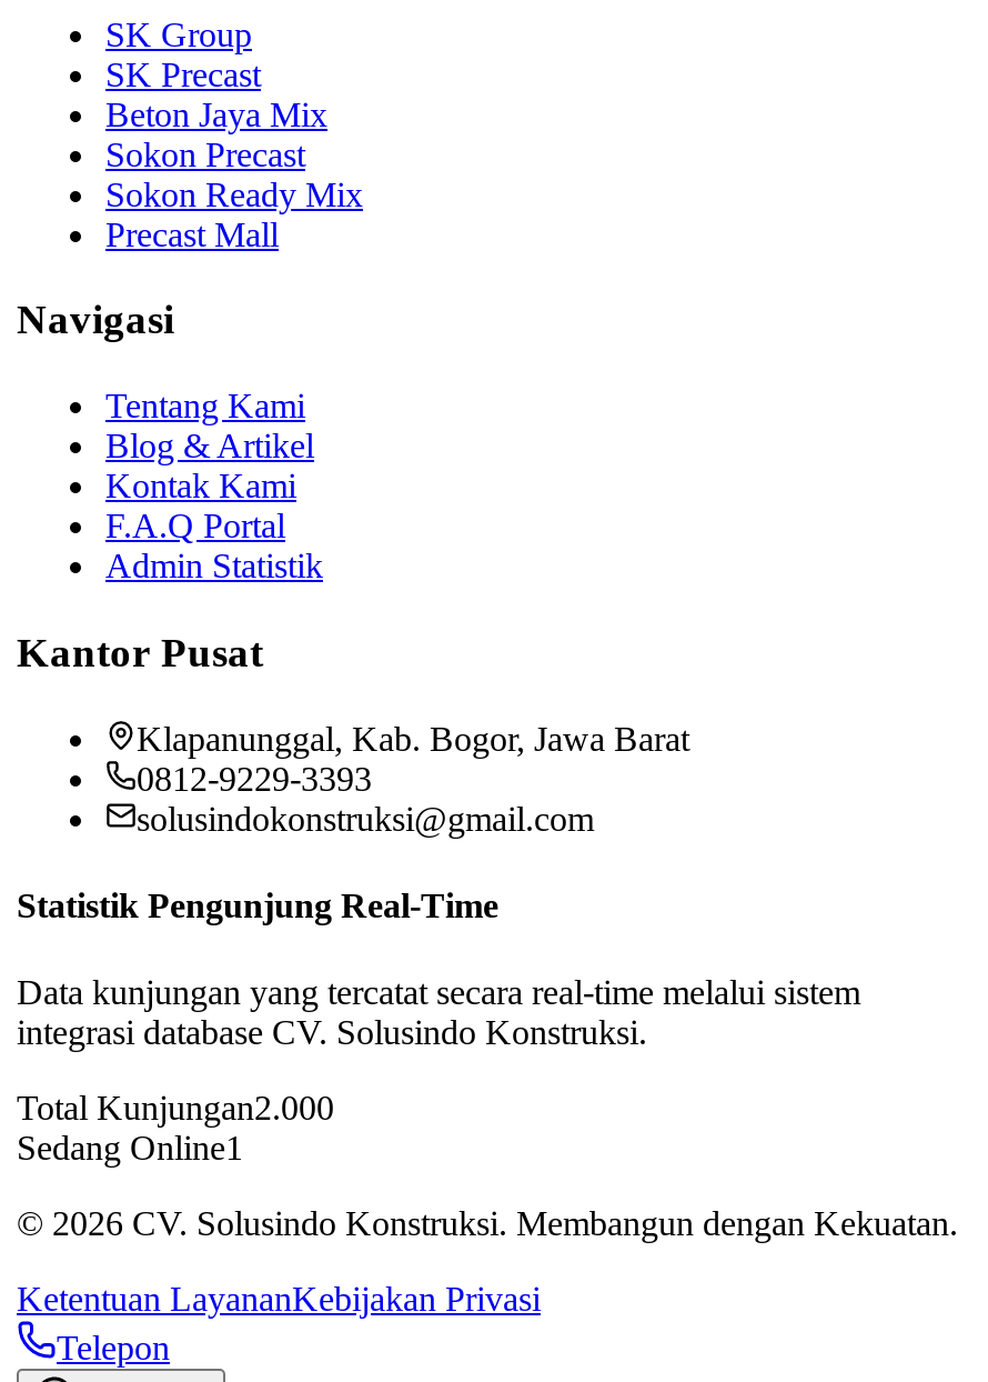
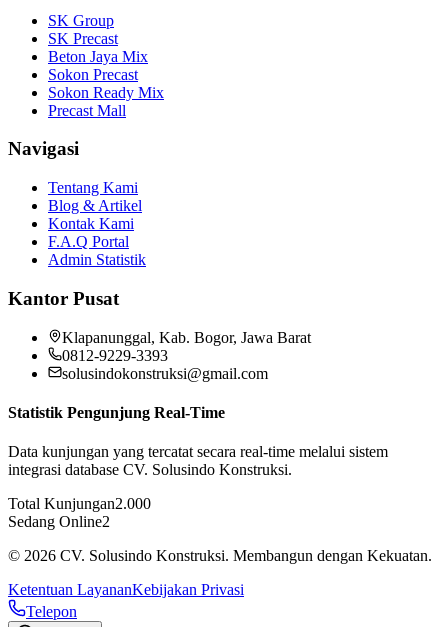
[17,1129,243,1166] Sedang Online1 -> [8,513,110,530] Sedang Online2

